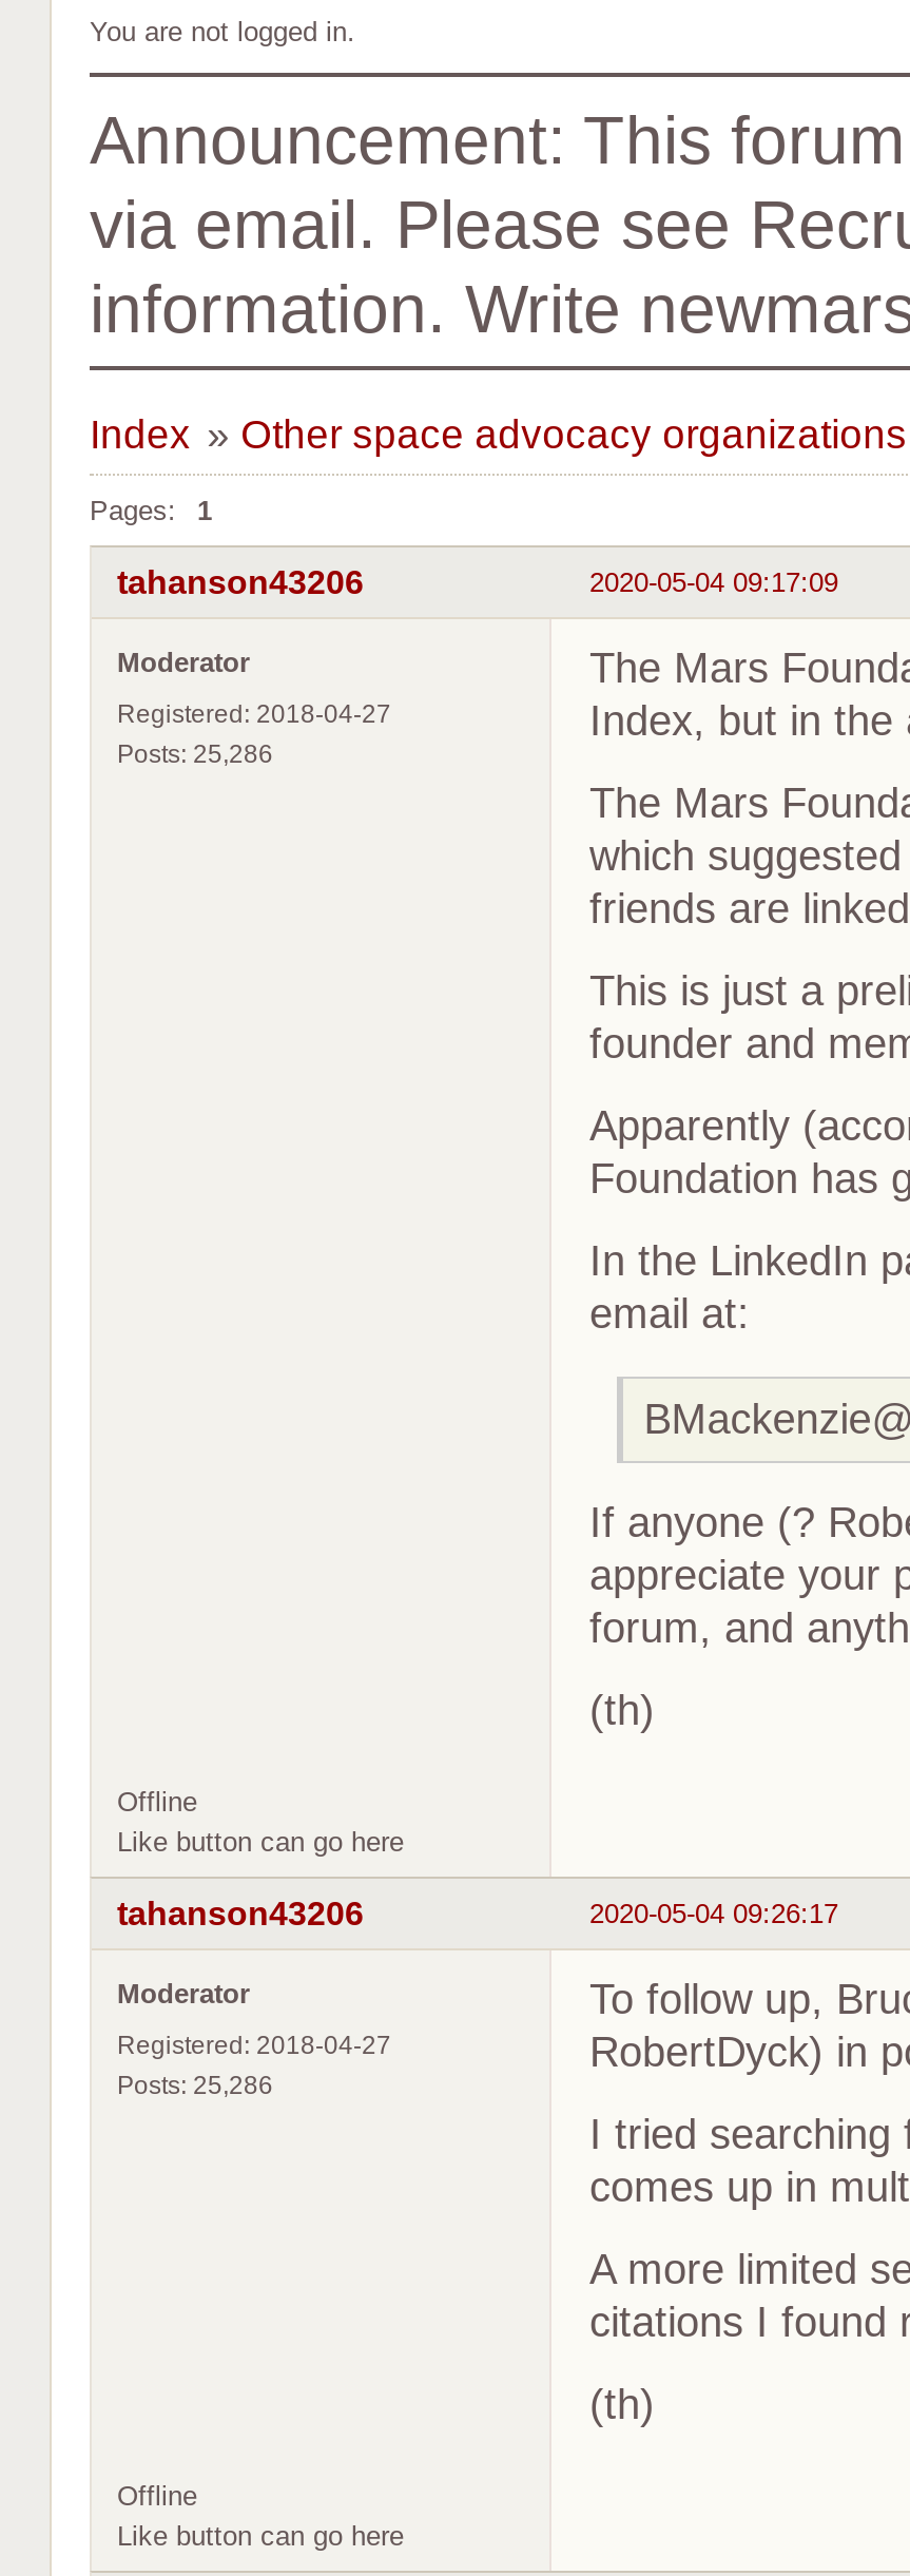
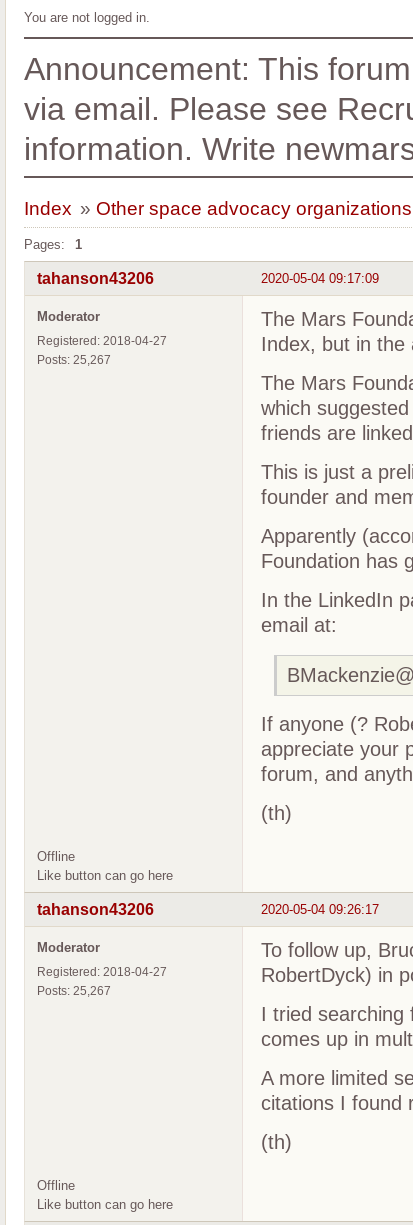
[117,739,273,769] Posts: 25,286 -> [37,353,111,367] Posts: 25,267
[117,2072,273,2101] Posts: 25,286 -> [37,984,111,998] Posts: 25,267

